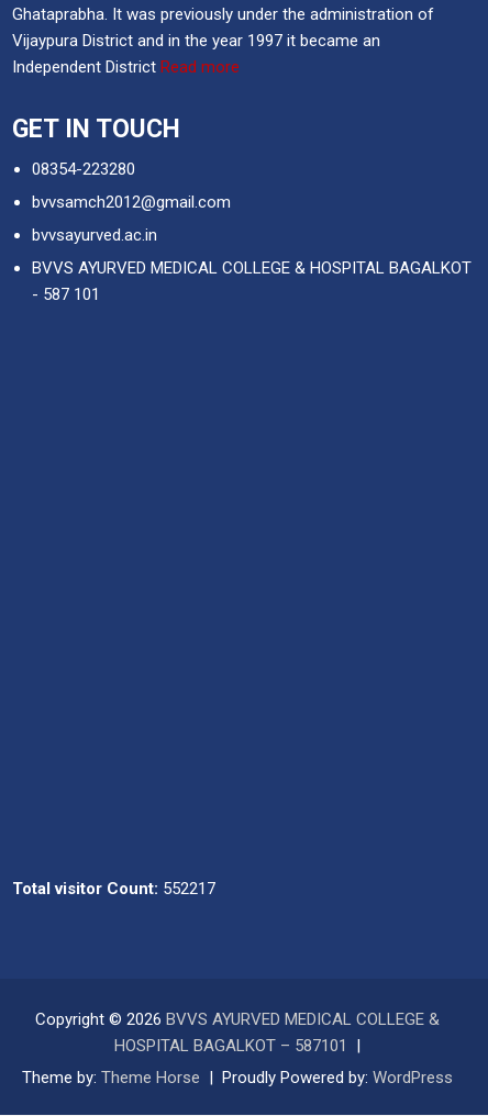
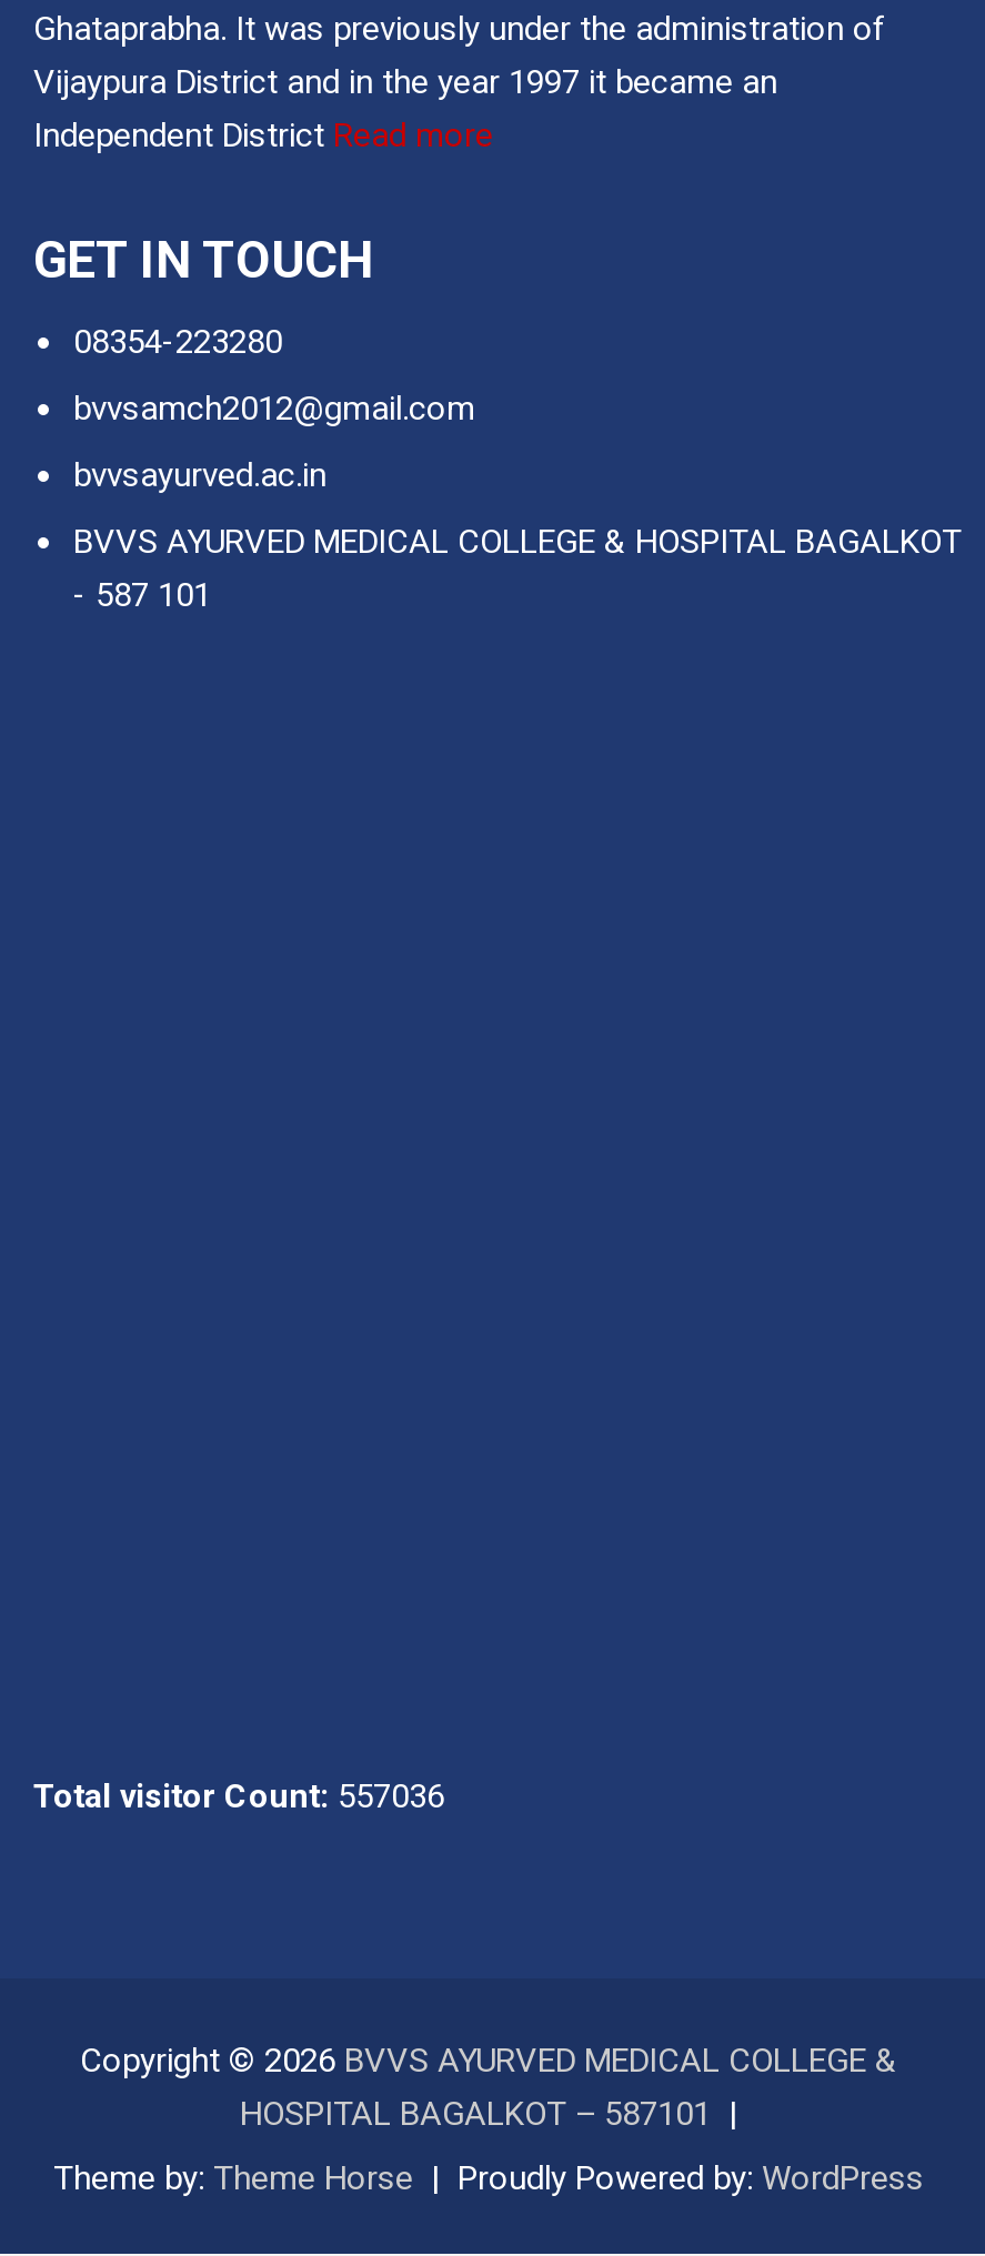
[12,879,215,899] Total visitor Count: 552217 -> [33,1776,444,1816] Total visitor Count: 557036

